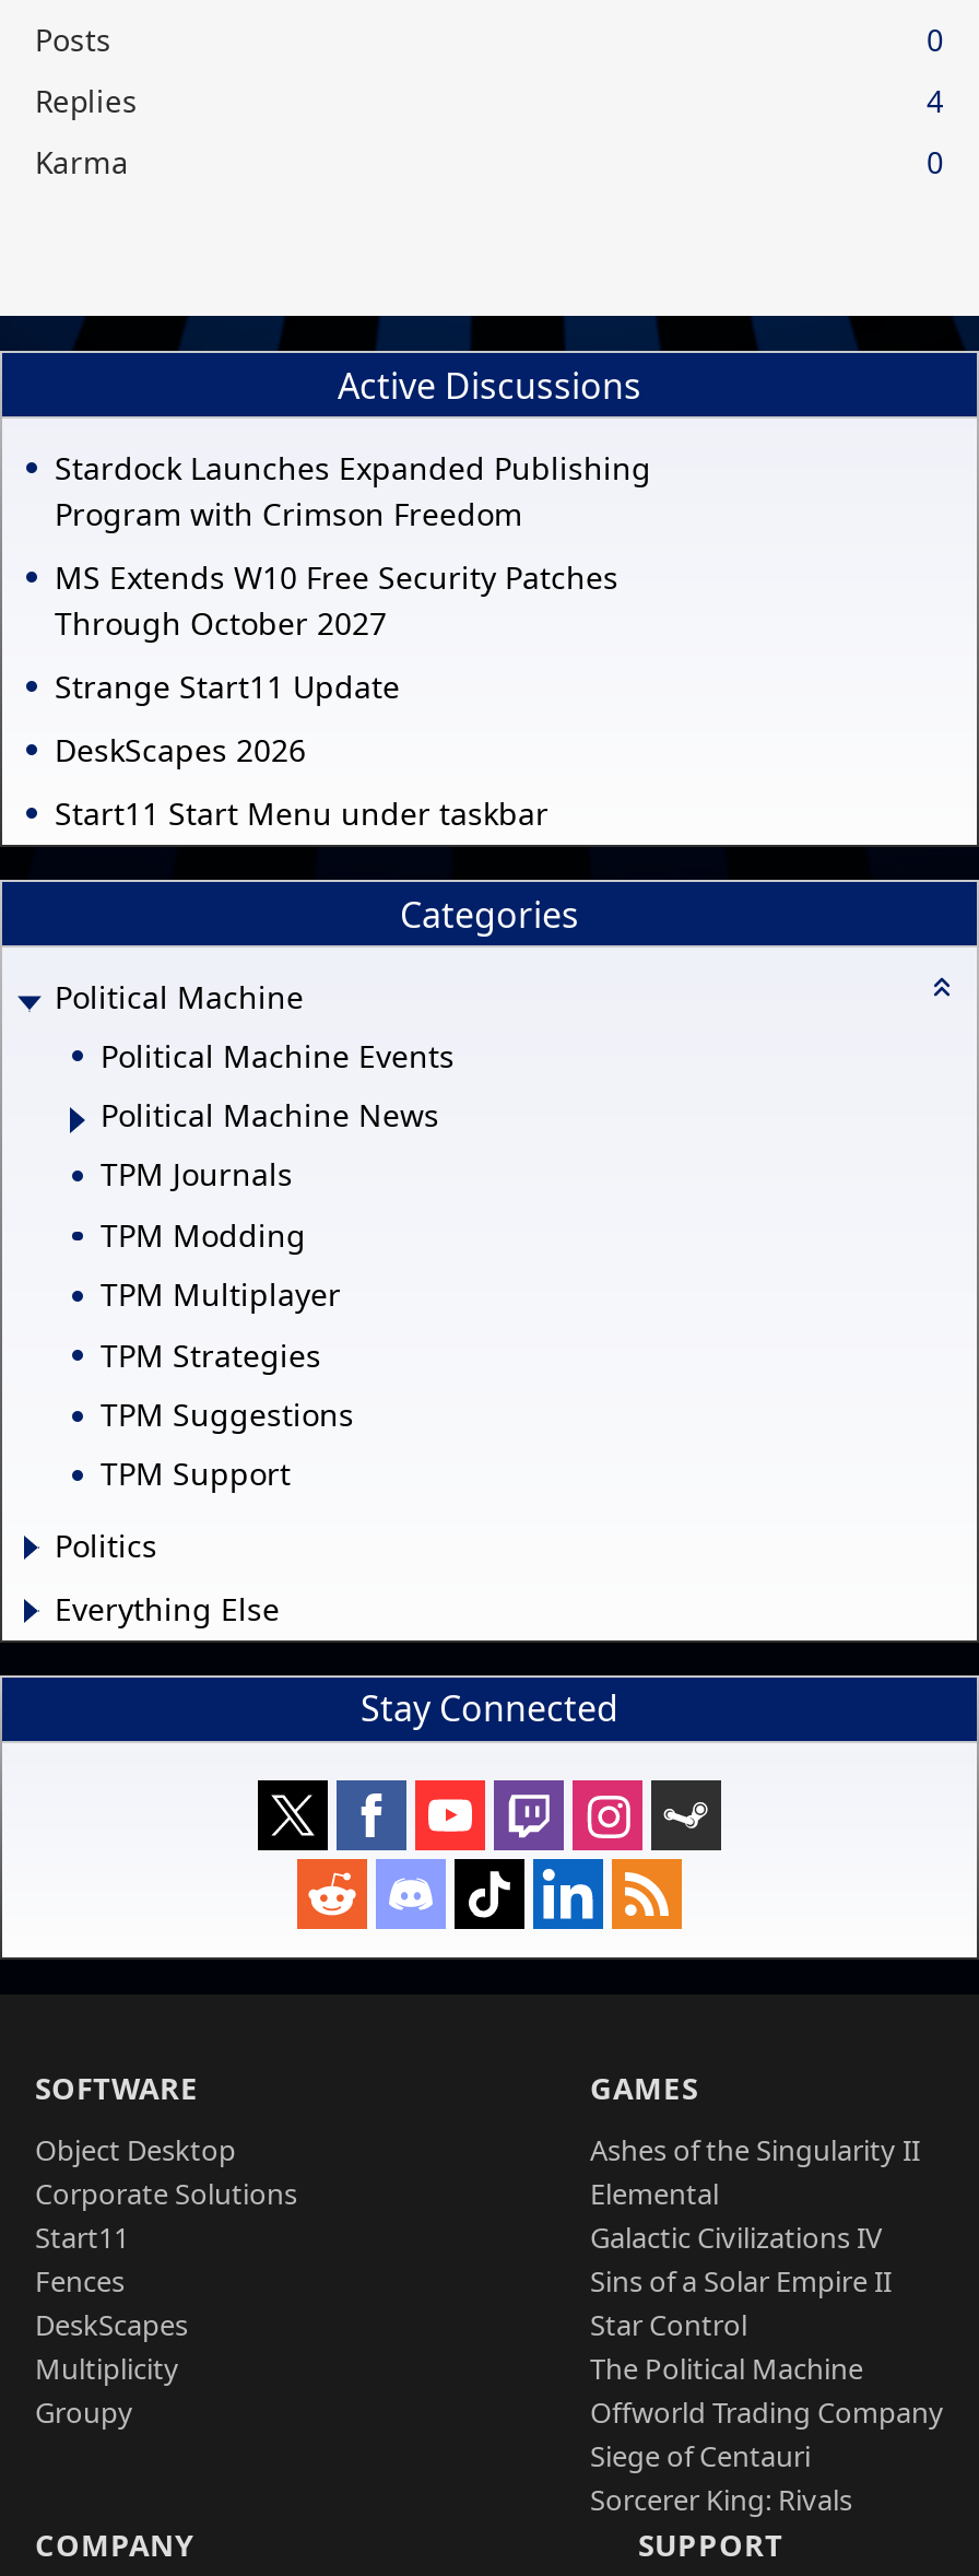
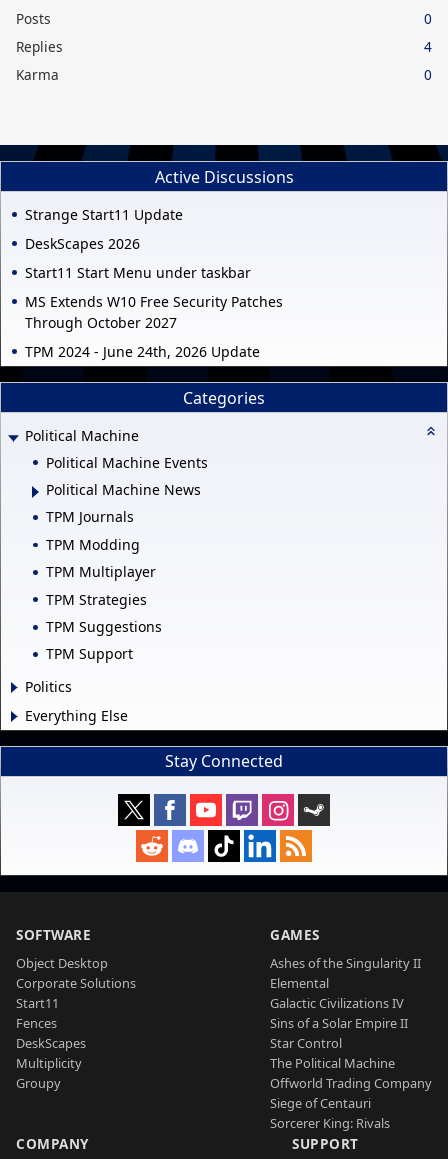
[55,447,651,535] Stardock Launches Expanded Publishing | Program with Crimson Freedom -> none
moved [55,557,618,644] -> [25,292,283,332]: MS Extends W10 Free Security Patches | Through October 2027
moved [55,666,549,834] -> [25,205,251,282]: Strange Start11 Update | DeskScapes 2026 | Start11 Start Menu under taskbar
none -> [25,342,260,361] TPM 2024 - June 24th, 2026 Update

